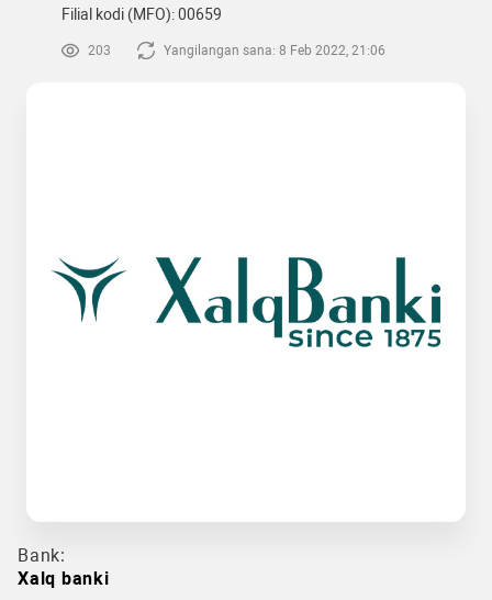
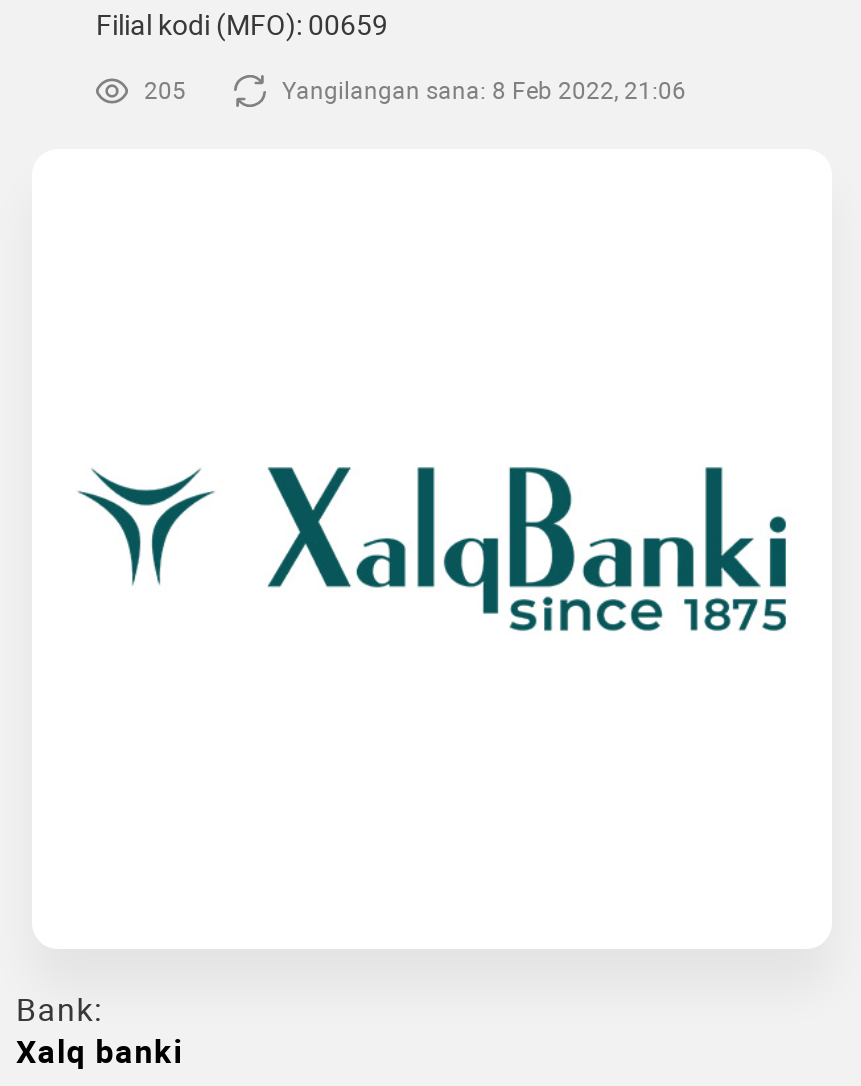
[88,43,111,58] 203 -> [144,77,186,105] 205

